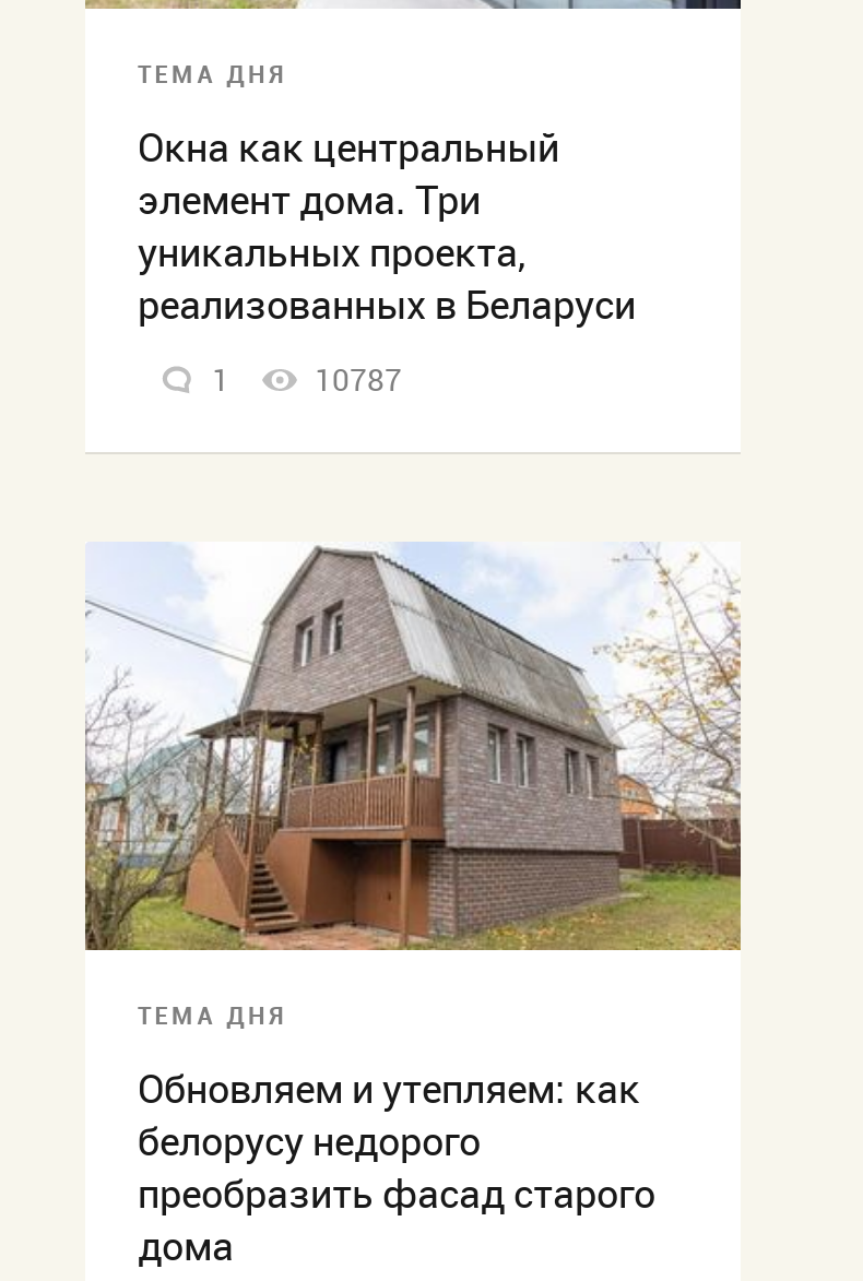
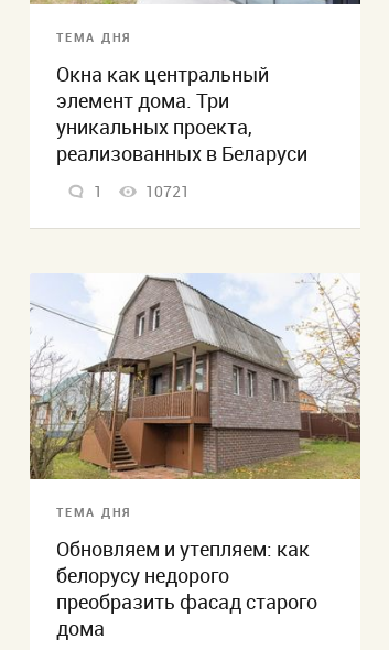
[315,363,402,398] 10787 -> [145,183,190,201] 10721

